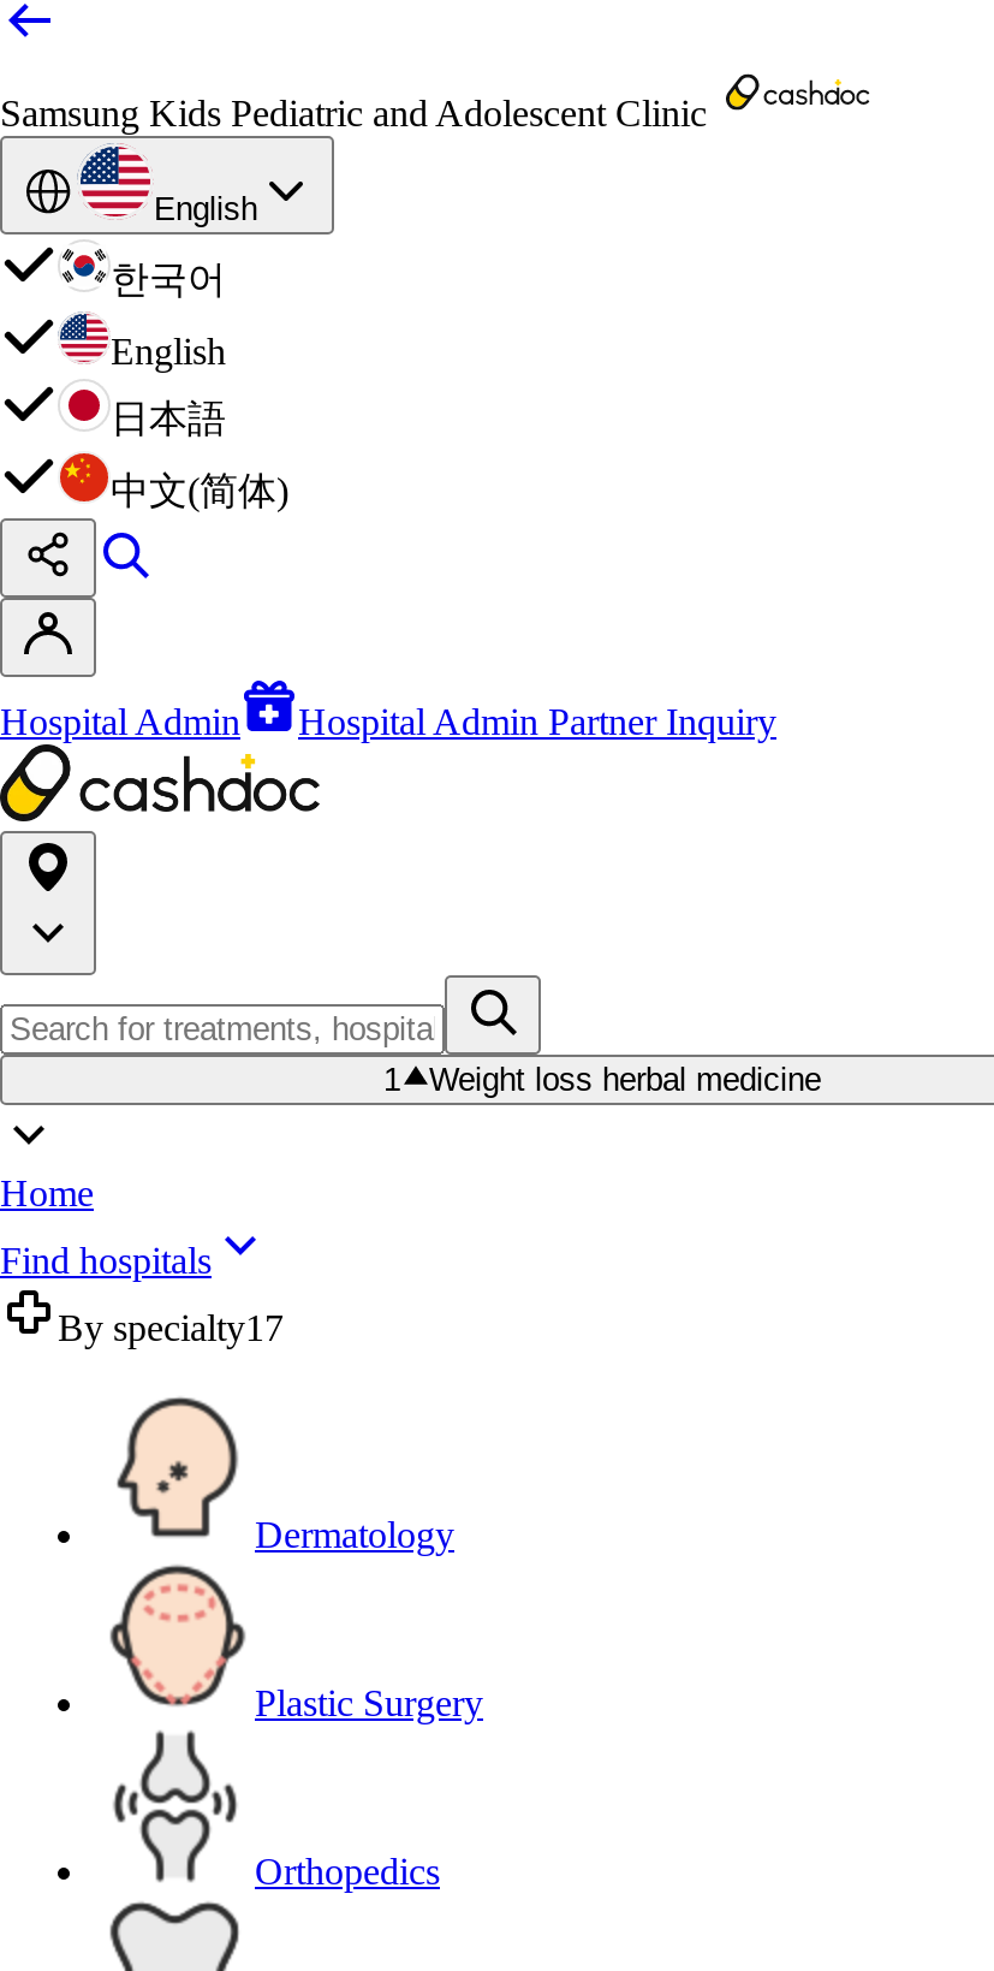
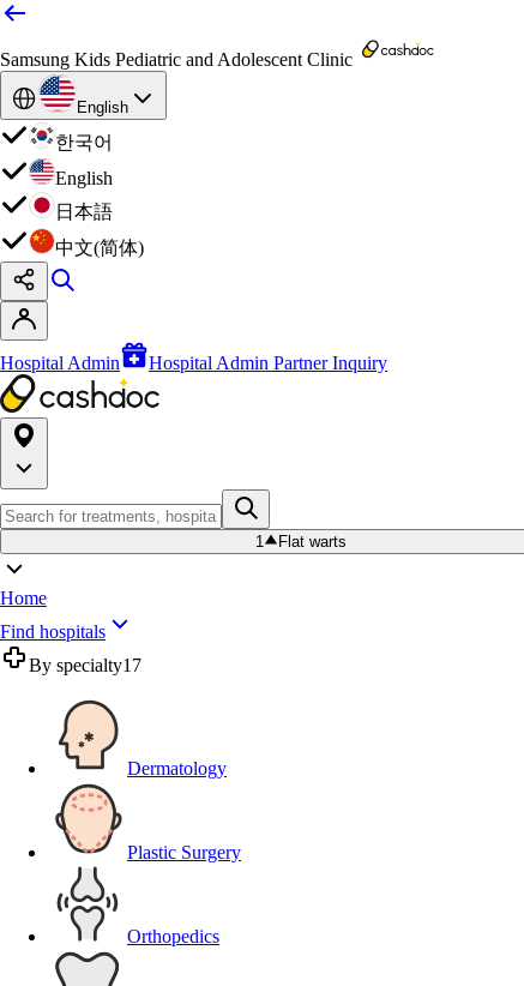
[429,1062,821,1098] Weight loss herbal medicine -> [278,533,347,551] Flat warts

